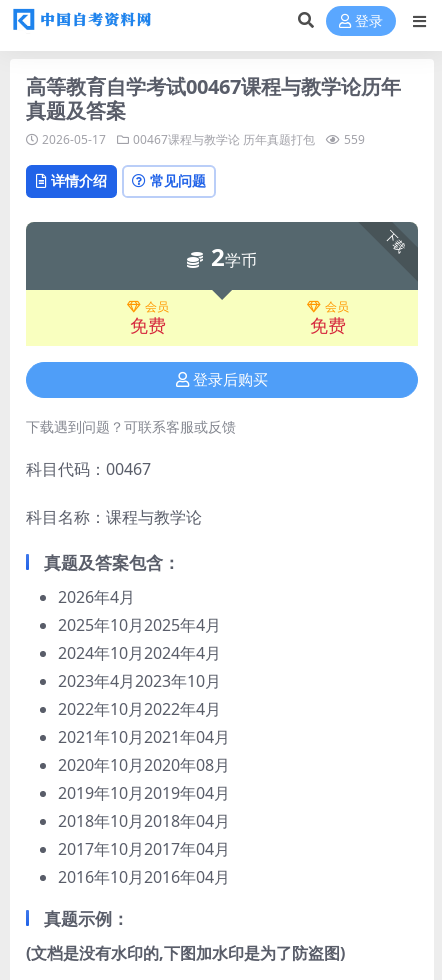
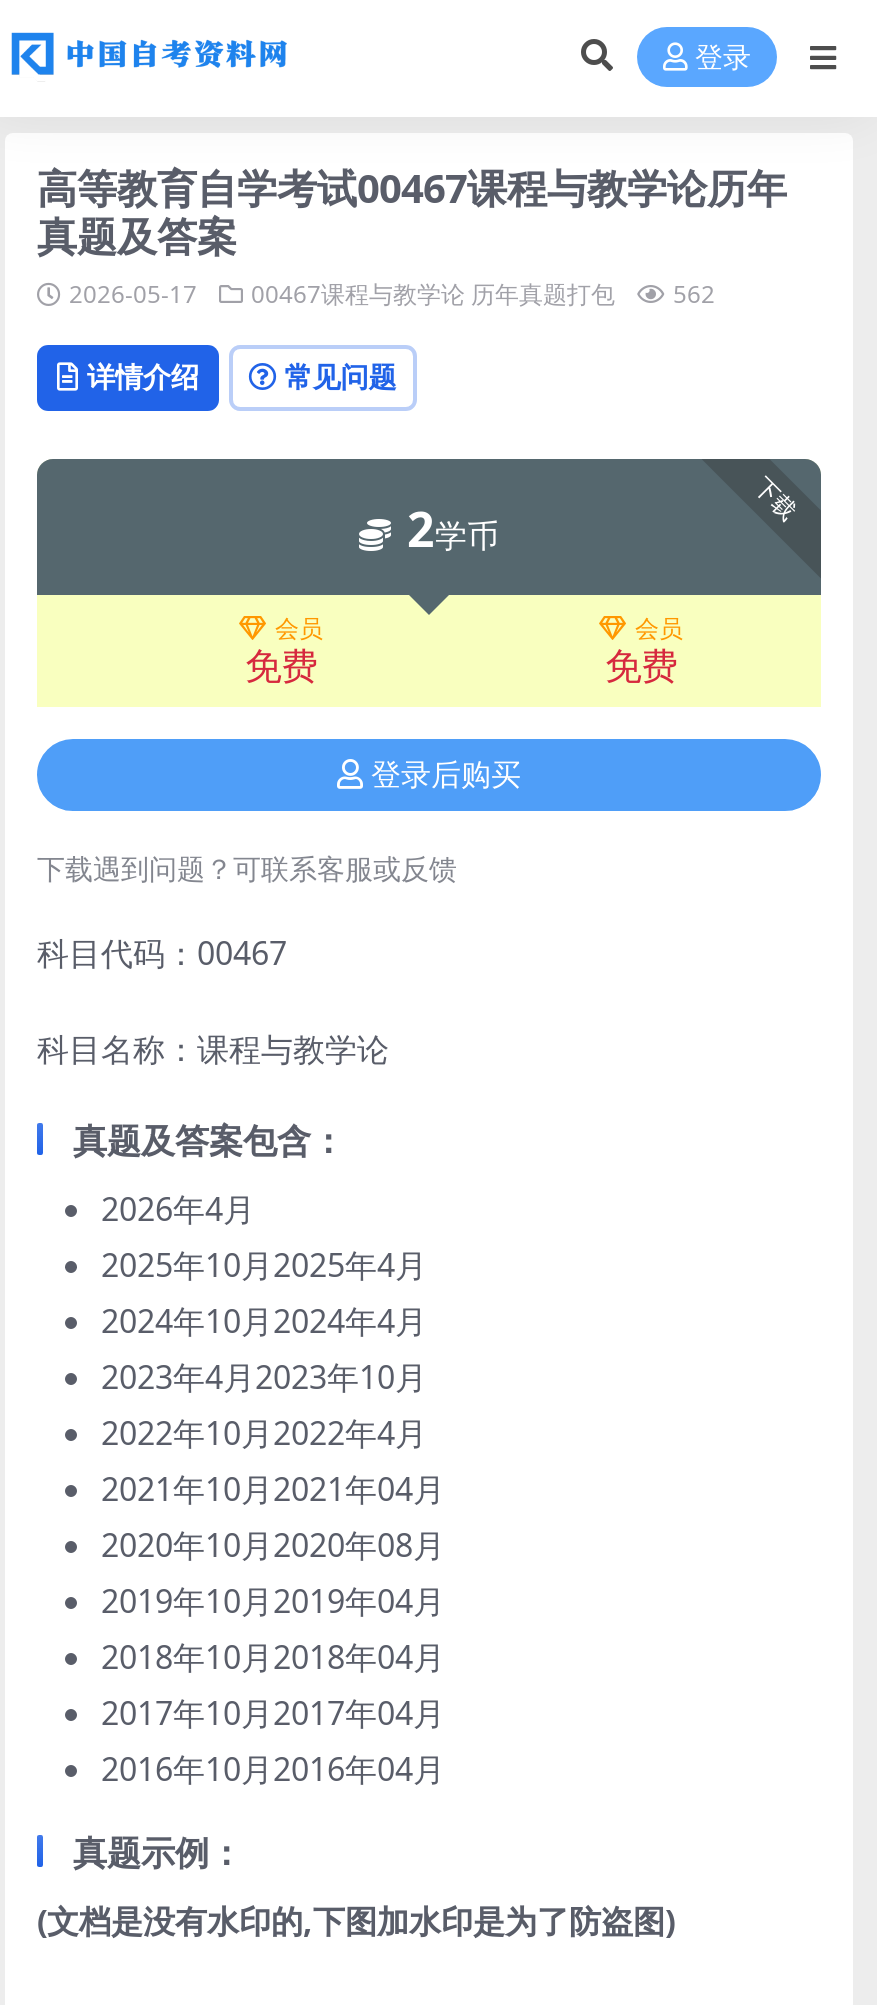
[42,131,365,148] 2026-05-17 00467课程与教学论 历年真题打包 559 -> [69,277,715,311] 2026-05-17 00467课程与教学论 历年真题打包 562

